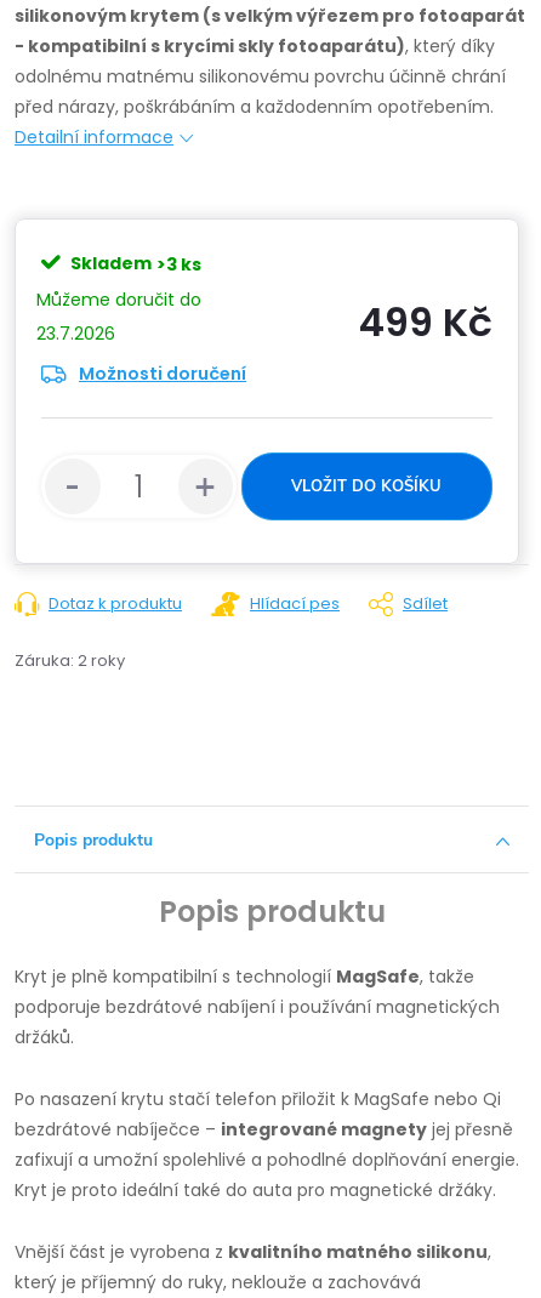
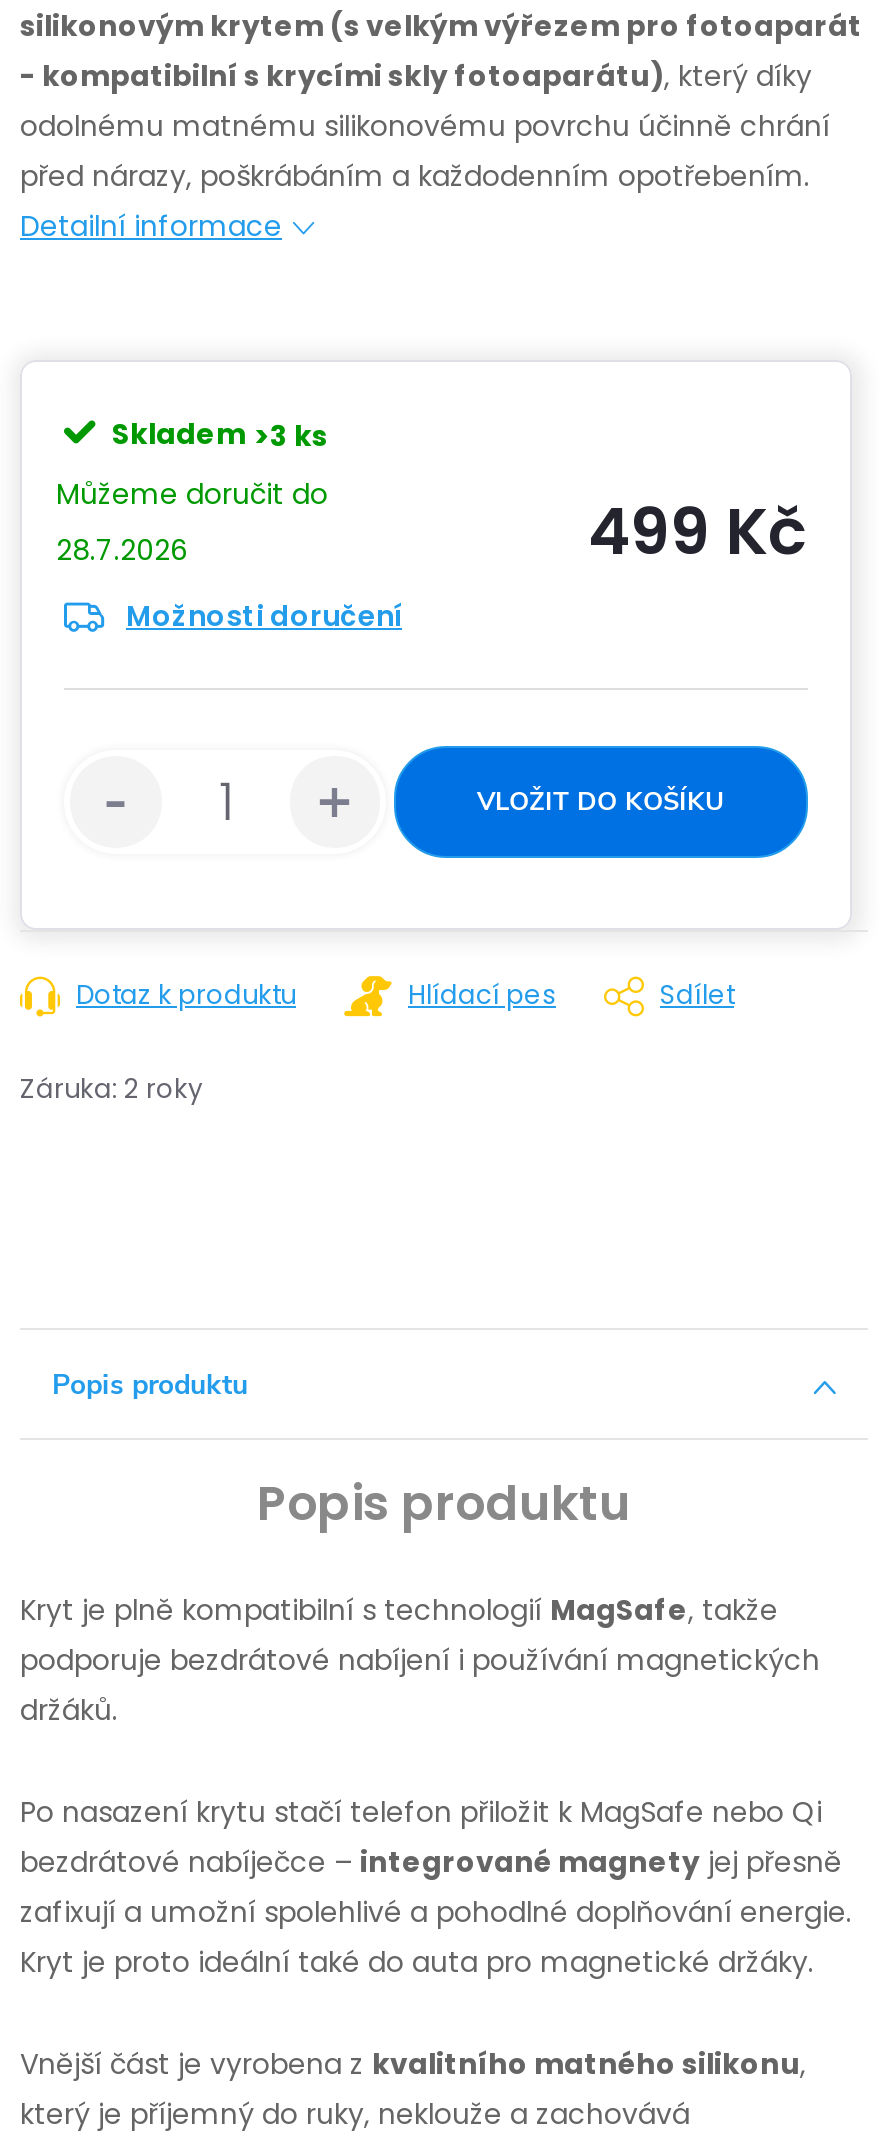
[36,321,115,346] 23.7.2026 -> [56,530,188,570] 28.7.2026

